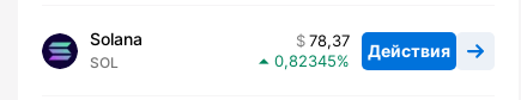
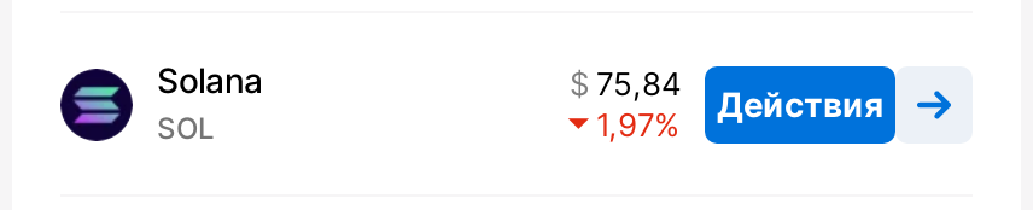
[309,31,450,61] 78,37 Действия -> [596,65,883,124] 75,84 Действия
[274,52,337,71] 0,82345 -> [596,106,654,145] 1,97

